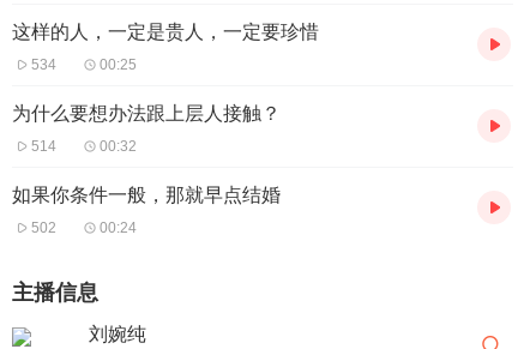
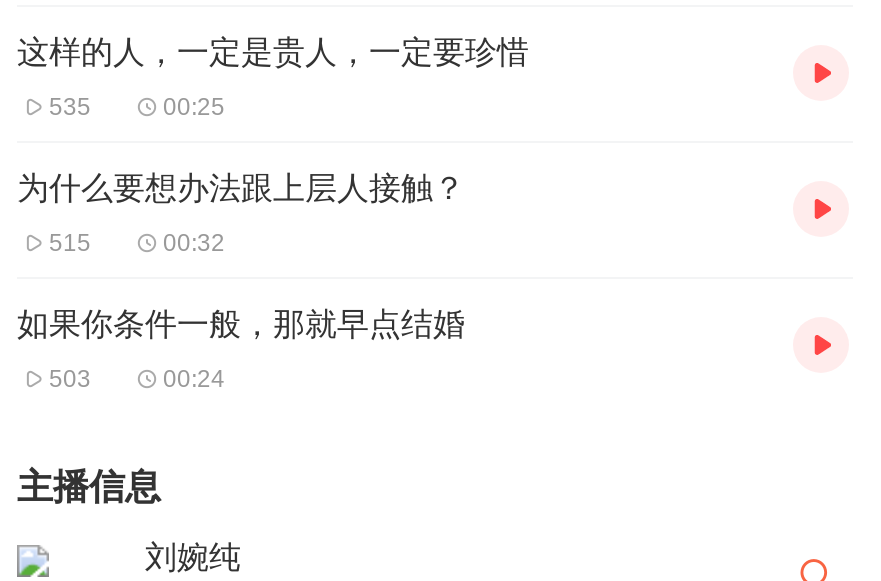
[31,56,56,73] 534 -> [49,93,91,121] 535
[31,138,56,154] 514 -> [49,229,91,257] 515
[31,219,56,236] 502 -> [49,365,91,393] 503

